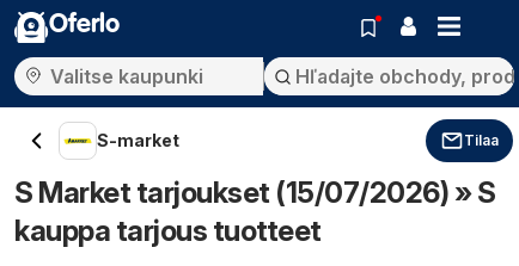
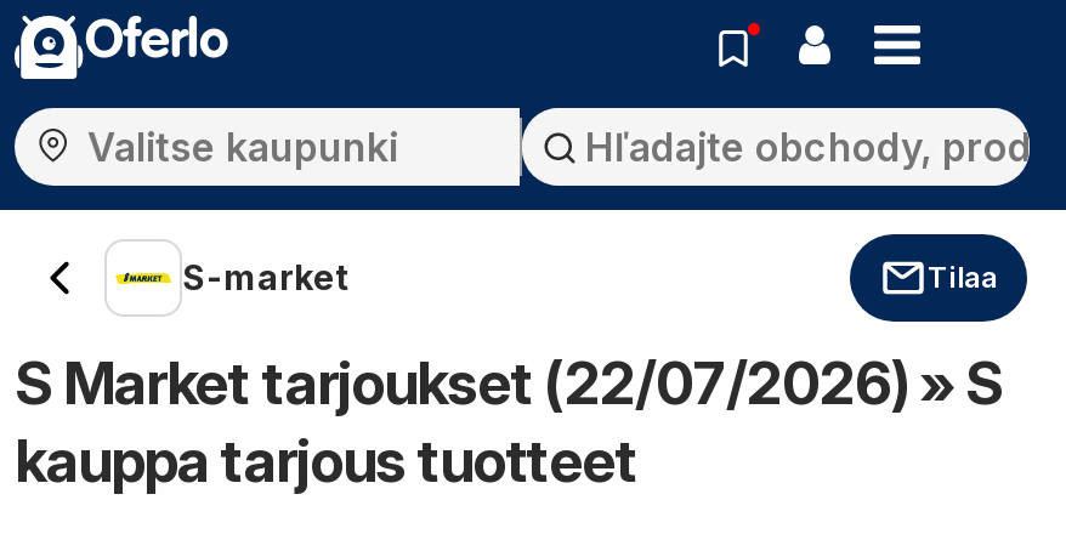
[14,175,495,210] S Market tarjoukset (15/07/2026) » S -> [15,348,1003,419] S Market tarjoukset (22/07/2026) » S

